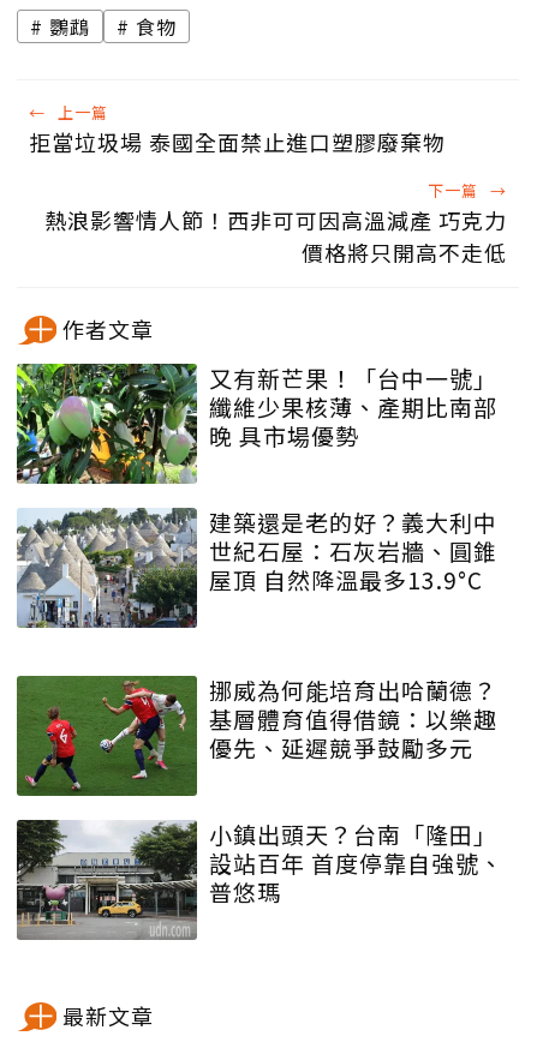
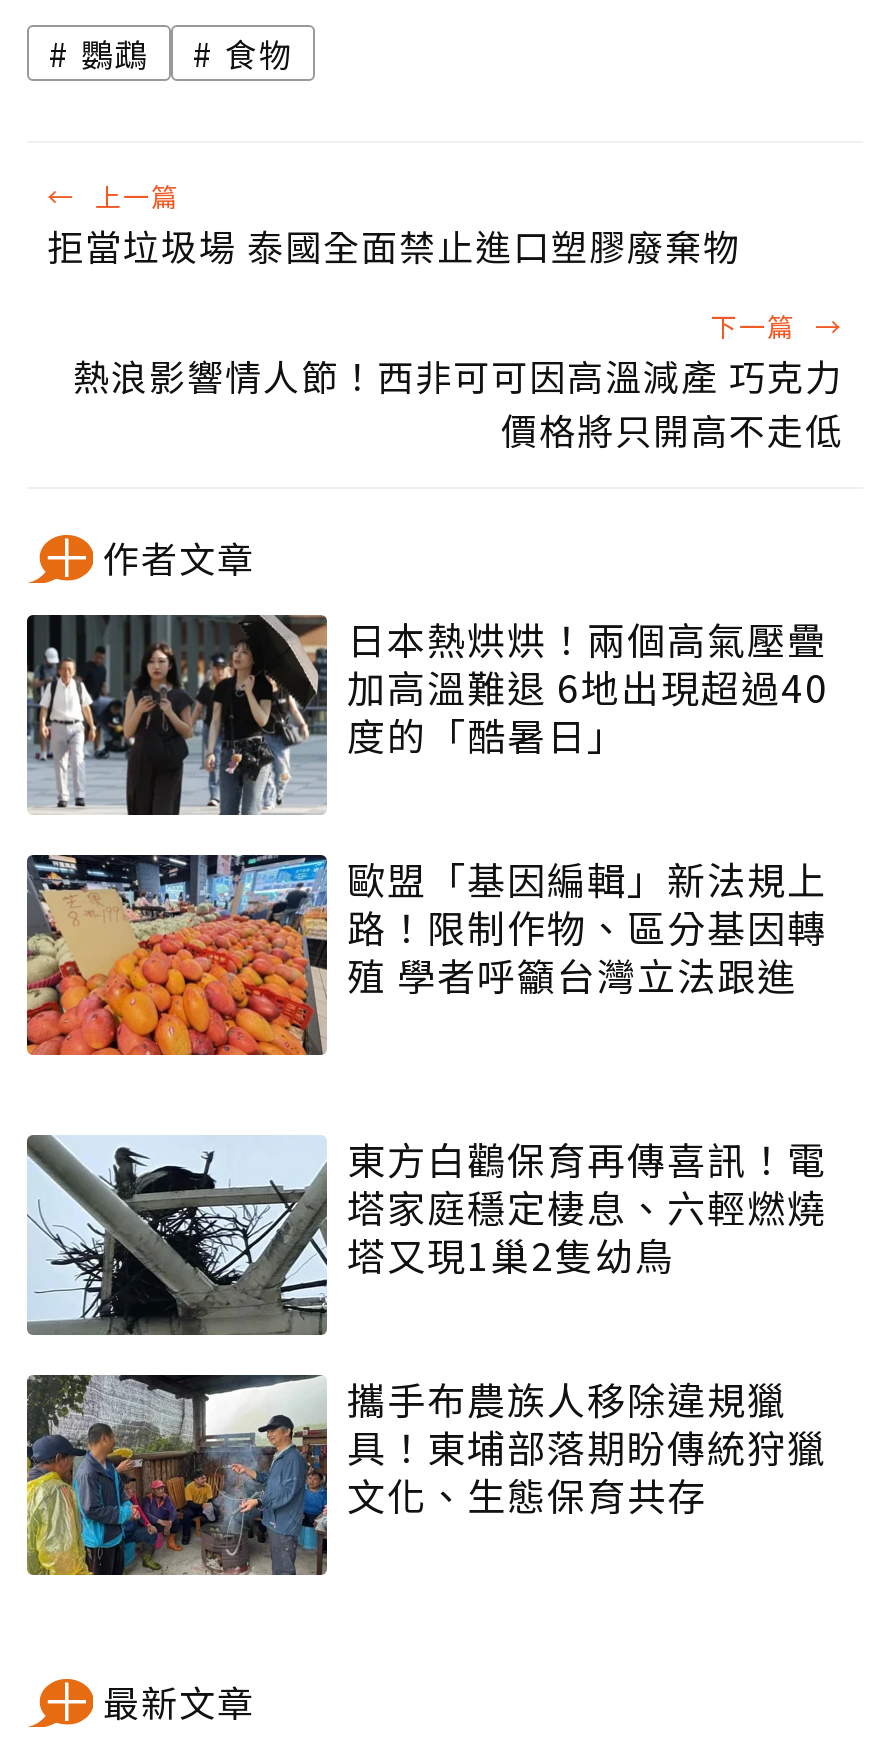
[16,362,497,485] [image] | 又有新芒果！「台中一號」 | 纖維少果核薄、產期比南部 | 晚 具市場優勢 -> [25,611,829,817] [image] | 日本熱烘烘！兩個高氣壓疊 | 加高溫難退 6地出現超過40 | 度的「酷暑日」
[17,506,497,629] [image] | 建築還是老的好？義大利中 | 世紀石屋：石灰岩牆、圓錐 | 屋頂 自然降溫最多13.9°C -> [25,851,827,1057] [image] | 歐盟「基因編輯」新法規上 | 路！限制作物、區分基因轉 | 殖 學者呼籲台灣立法跟進
[16,674,497,796] [image] | 挪威為何能培育出哈蘭德？ | 基層體育值得借鏡：以樂趣 | 優先、延遲競爭鼓勵多元 -> [27,1131,827,1335] [image] | 東方白鸛保育再傳喜訊！電 | 塔家庭穩定棲息、六輕燃燒 | 塔又現1巢2隻幼鳥
[16,818,503,941] [image] | 小鎮出頭天？台南「隆田」 | 設站百年 首度停靠自強號、 | 普悠瑪 -> [25,1371,827,1577] [image] | 攜手布農族人移除違規獵 | 具！東埔部落期盼傳統狩獵 | 文化、生態保育共存

